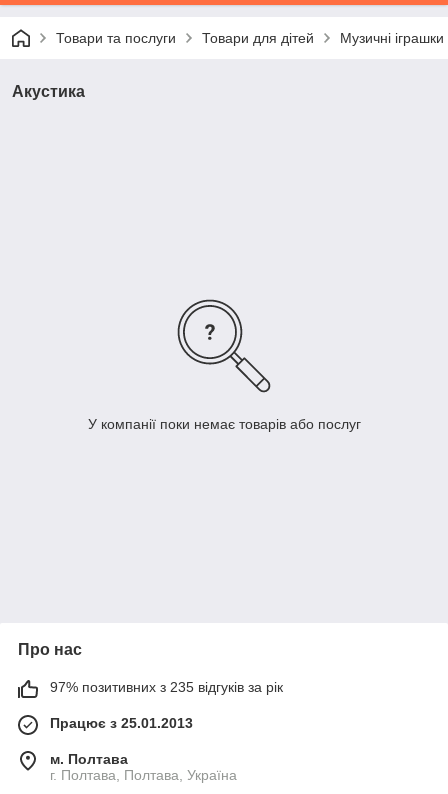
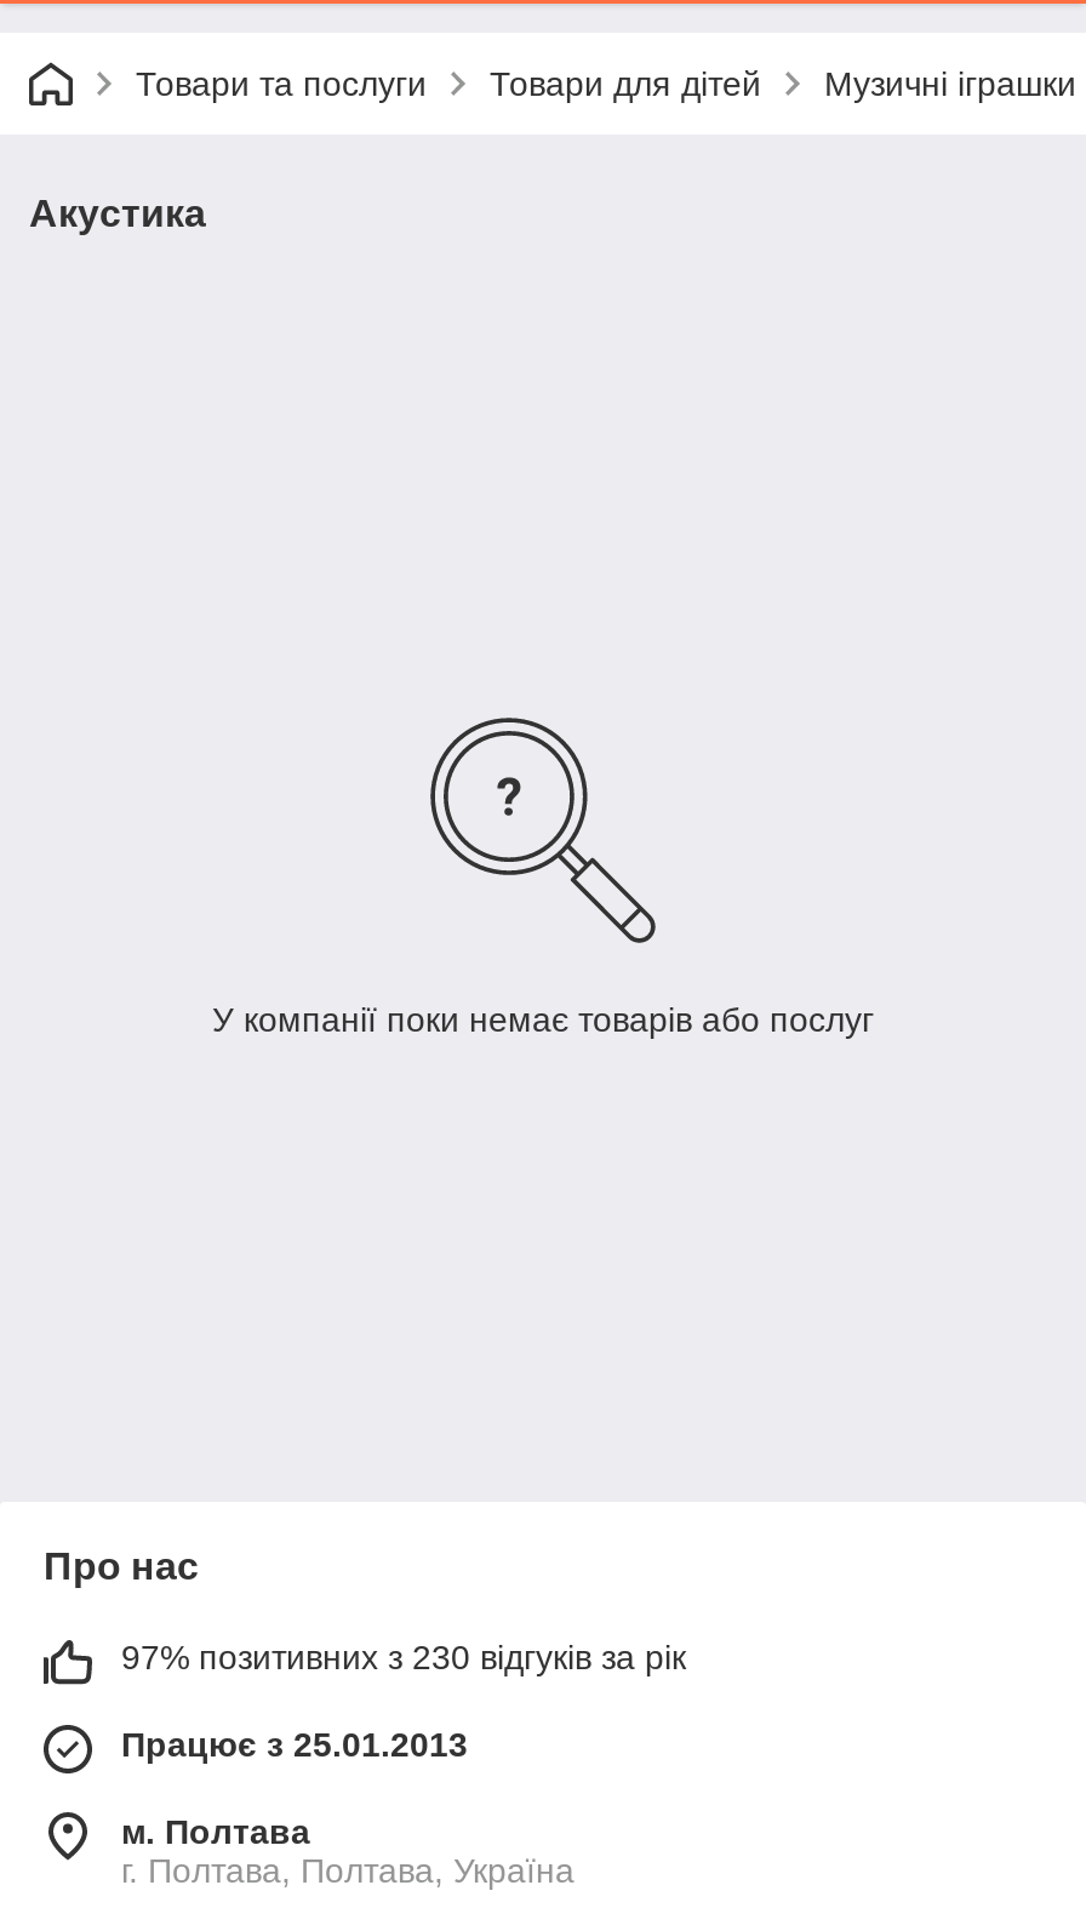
[50,679,283,695] 97% позитивних з 235 відгуків за рік -> [121,1639,686,1678] 97% позитивних з 230 відгуків за рік

